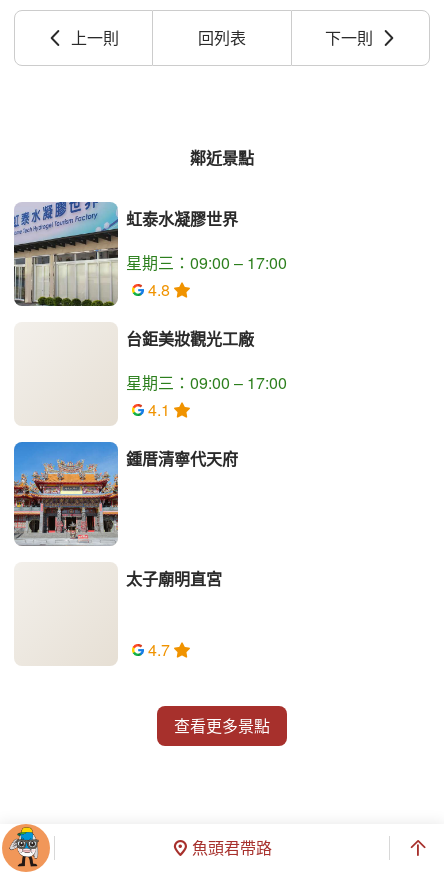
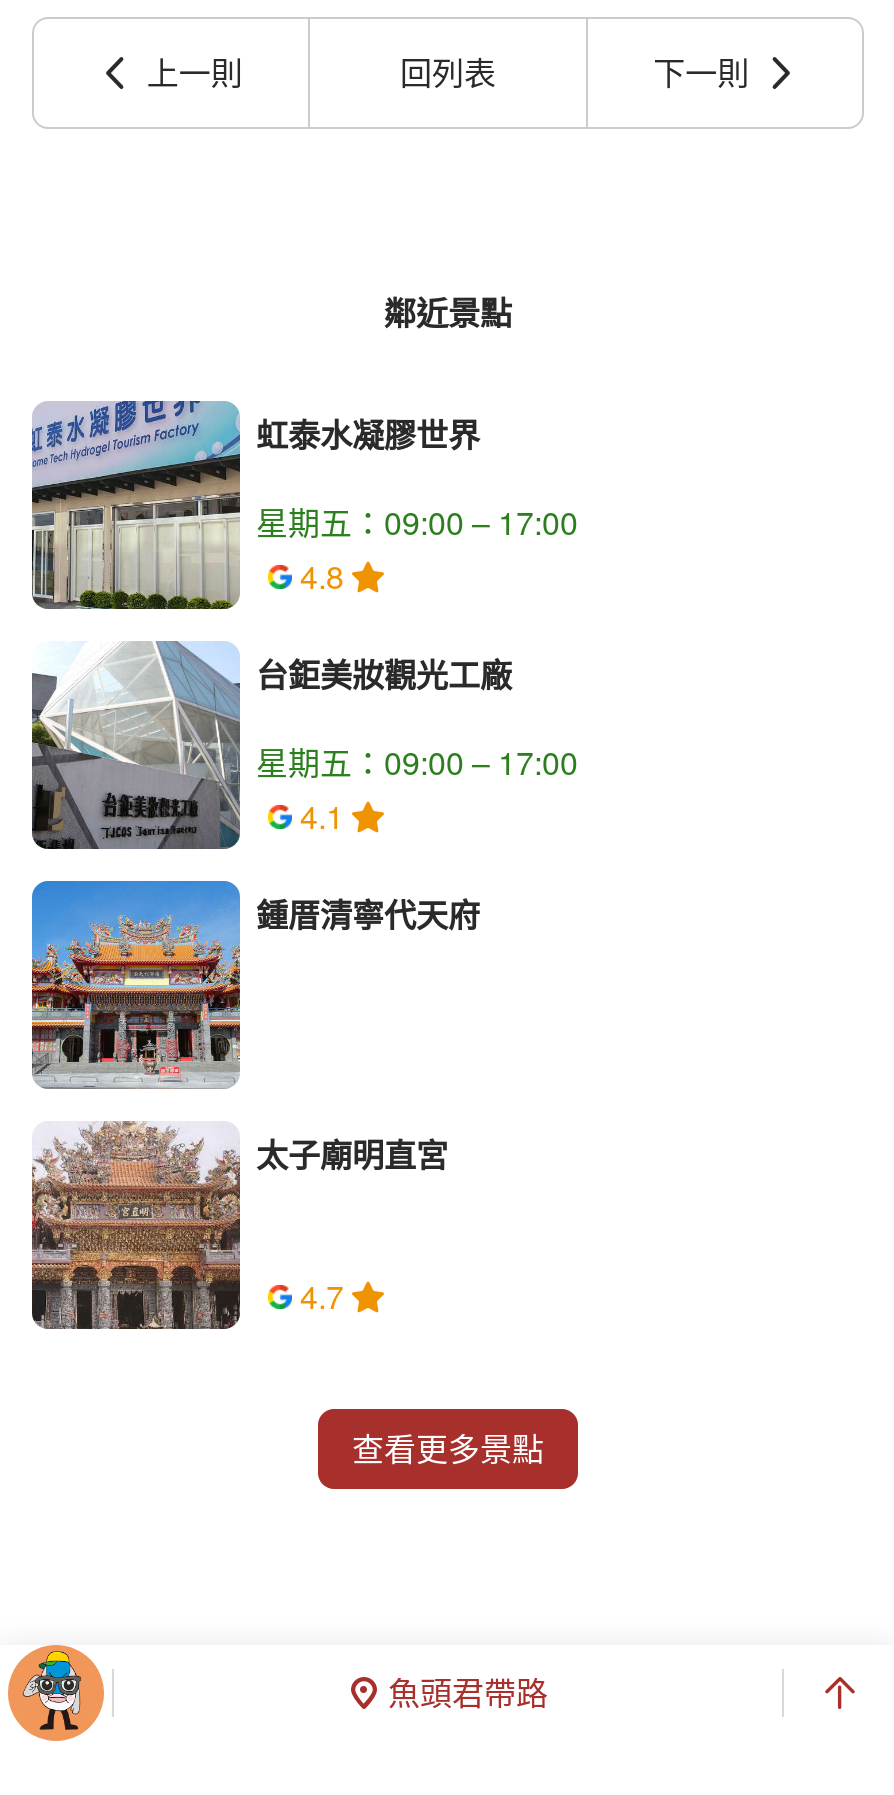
[126,251,287,274] 星期三：09:00 – 17:00 -> [256,499,578,545] 星期五：09:00 – 17:00
none -> [30,639,242,851] [image]
[126,371,287,394] 星期三：09:00 – 17:00 -> [256,739,578,785] 星期五：09:00 – 17:00
none -> [30,1121,242,1331] [image]

